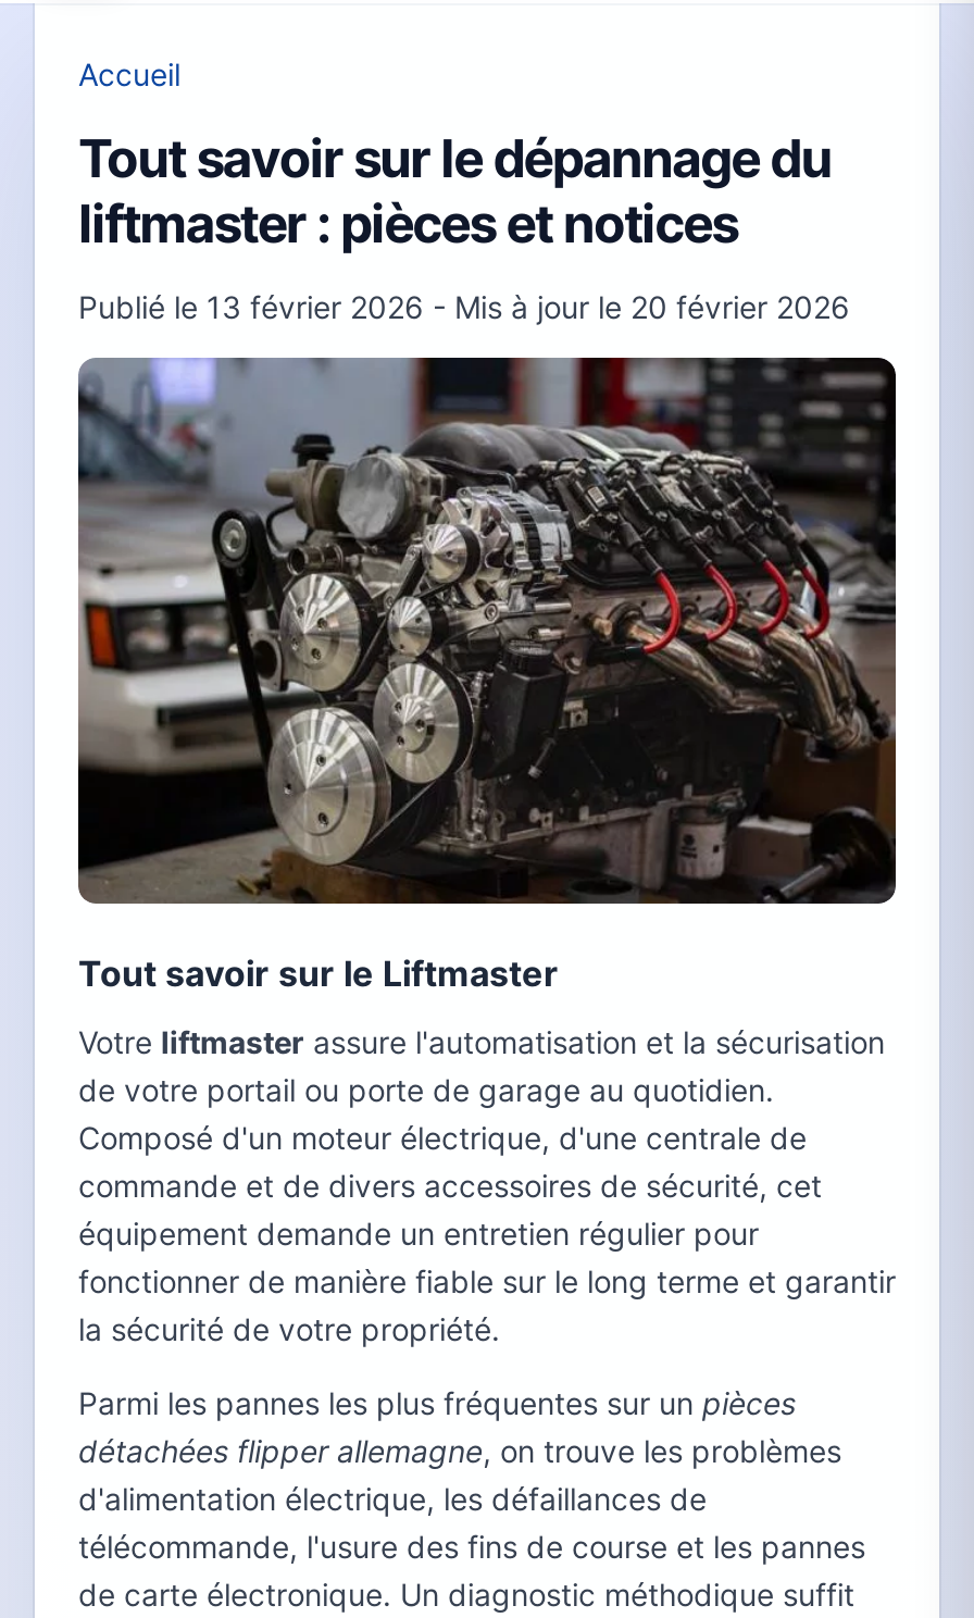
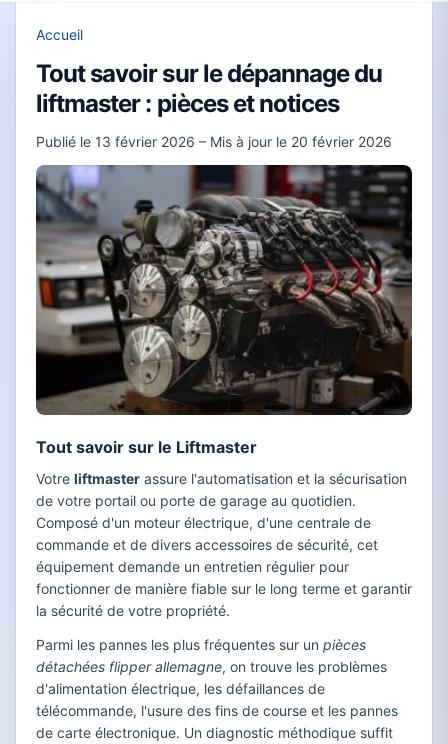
[78,288,850,325] Publié le 13 février 2026 - Mis à jour le 20 février 2026 -> [36,133,392,150] Publié le 13 février 2026 – Mis à jour le 20 février 2026

